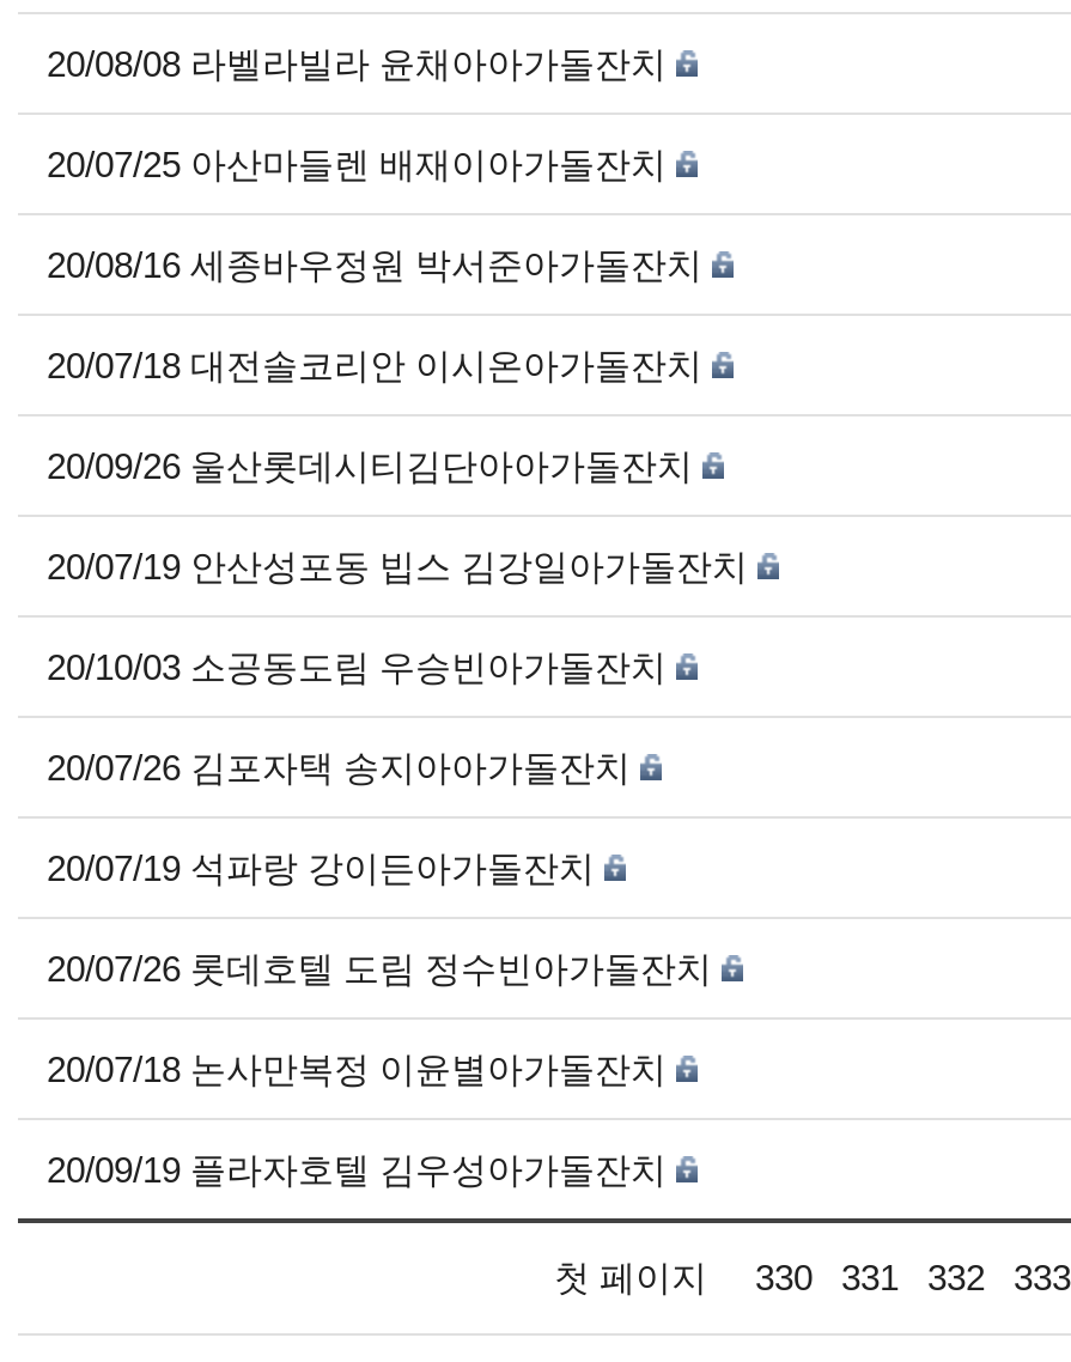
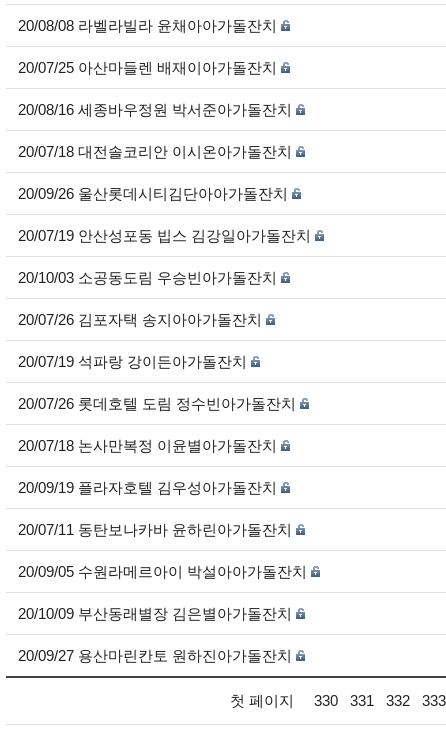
none -> [18,521,307,664] 20/07/11 동탄보나카바 윤하린아가돌잔치 | 20/09/05 수원라메르아이 박설아아가돌잔치 | 20/10/09 부산동래별장 김은별아가돌잔치 | 20/09/27 용산마린칸토 원하진아가돌잔치

